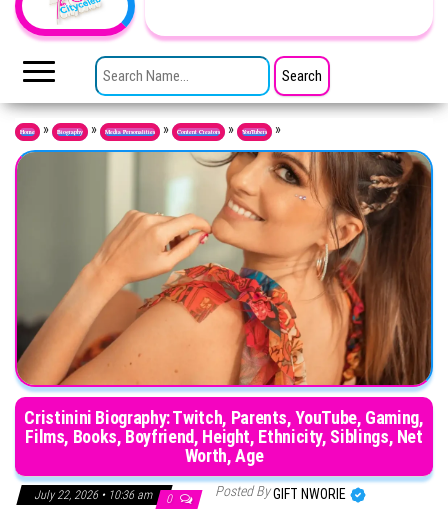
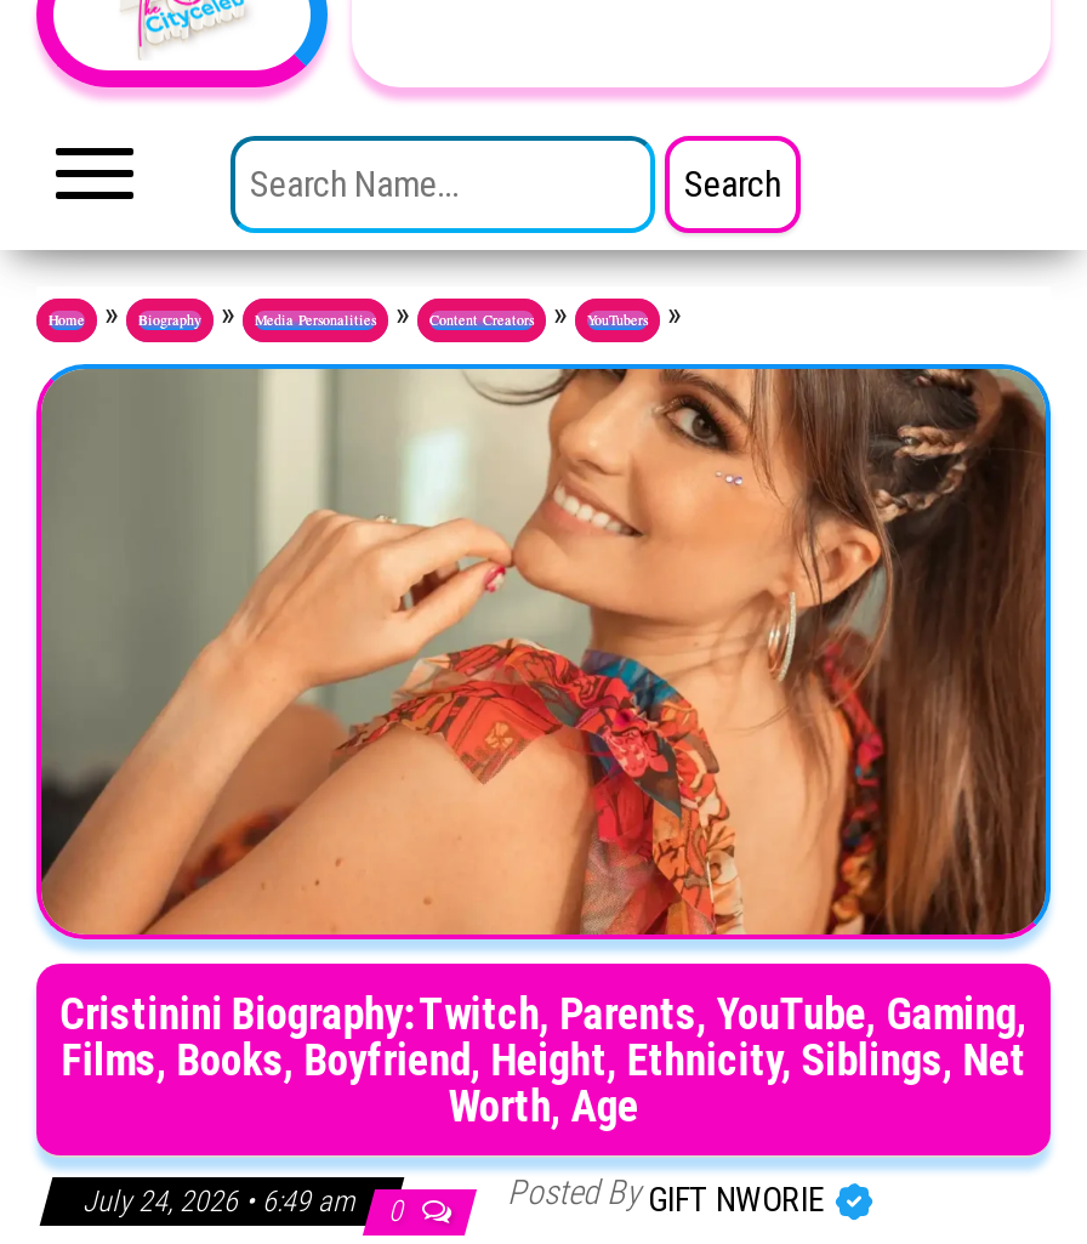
[34,488,175,506] July 22, 2026 • 10:36 am 0 -> [82,1184,410,1228] July 24, 2026 • 6:49 am 0

